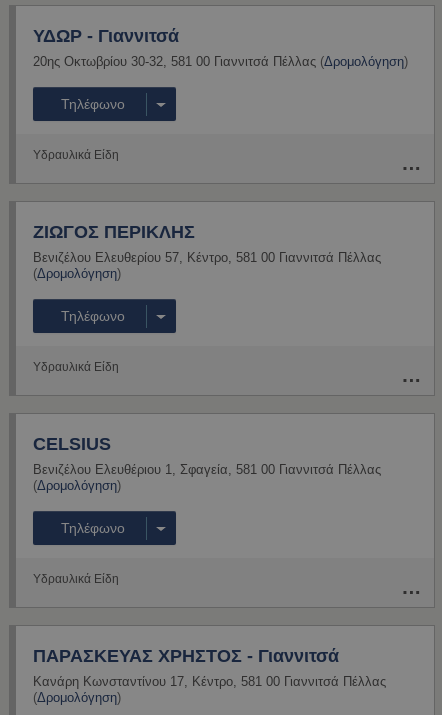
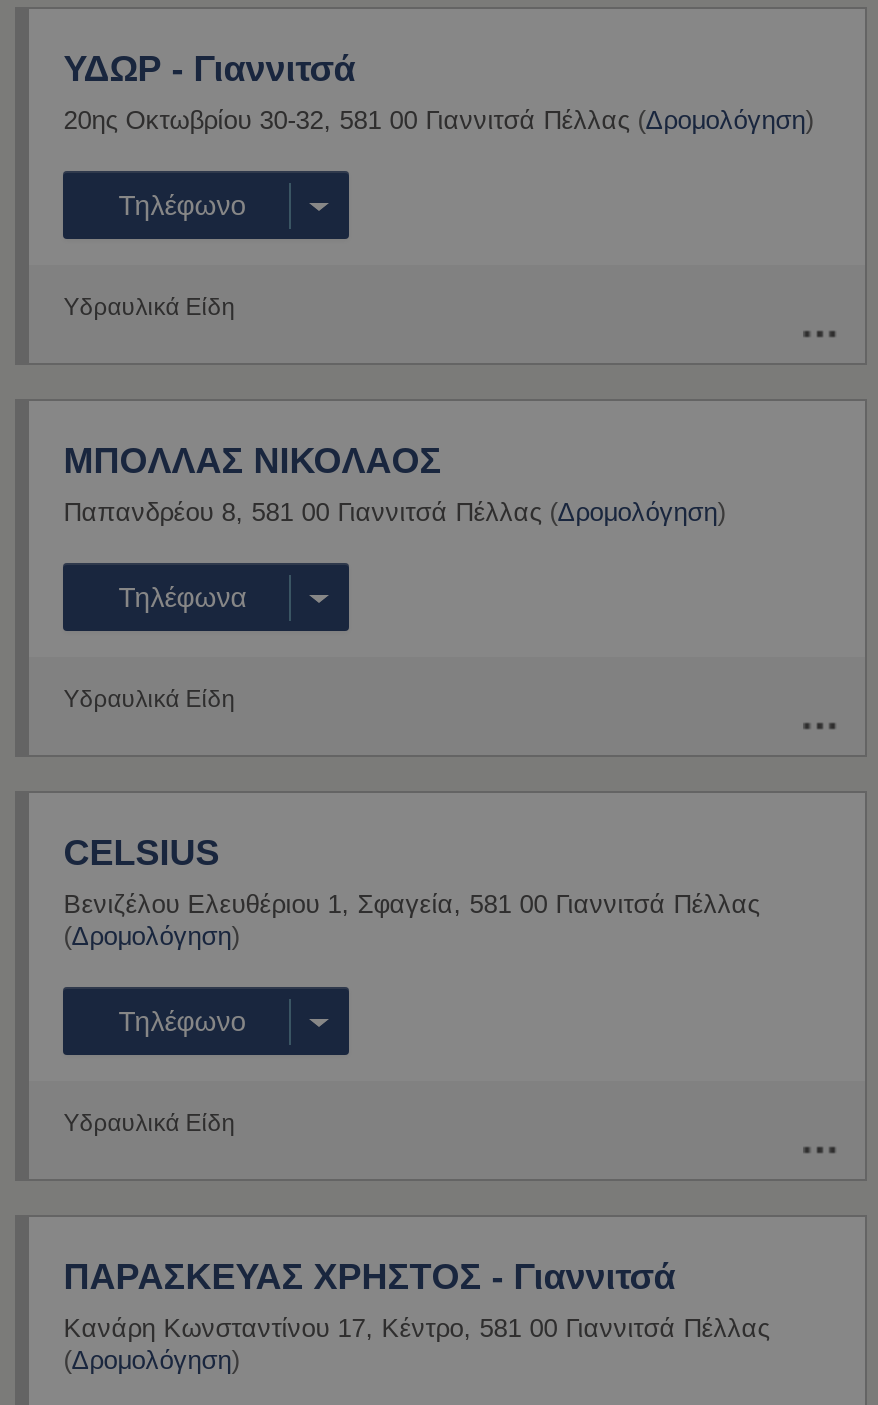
[33,222,381,281] ΖΙΩΓΟΣ ΠΕΡΙΚΛΗΣ | Βενιζέλου Ελευθερίου 57, Κέντρο, 581 00 Γιαννιτσά Πέλλας | (Δρομολόγηση) -> [63,441,725,527] ΜΠΟΛΛΑΣ ΝΙΚΟΛΑΟΣ | Παπανδρέου 8, 581 00 Γιαννιτσά Πέλλας (Δρομολόγηση)
[61,308,125,324] Τηλέφωνο -> [118,581,246,613] Τηλέφωνα

